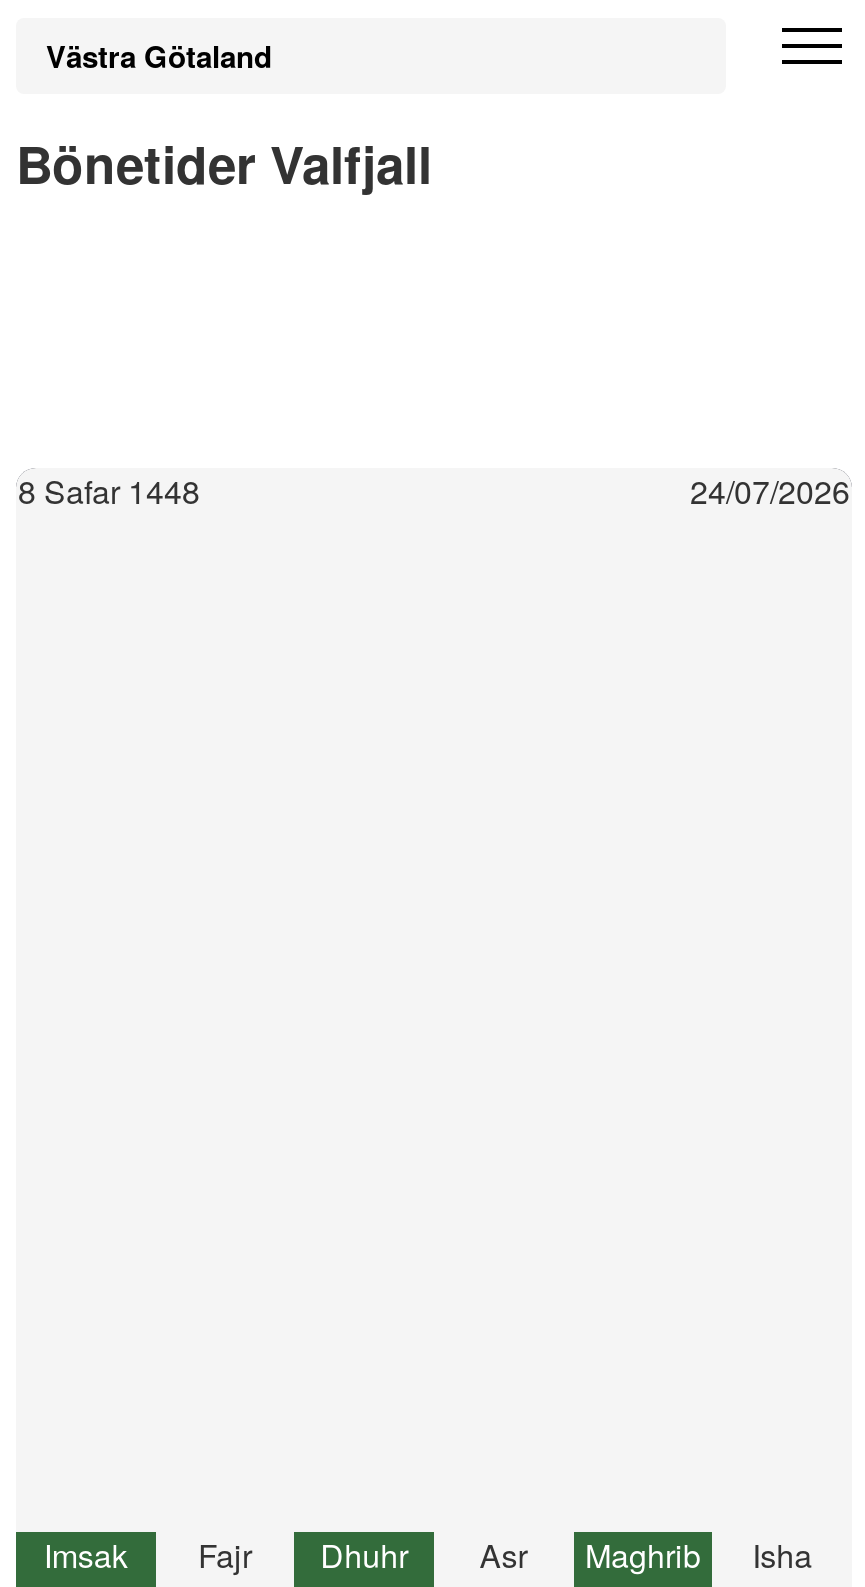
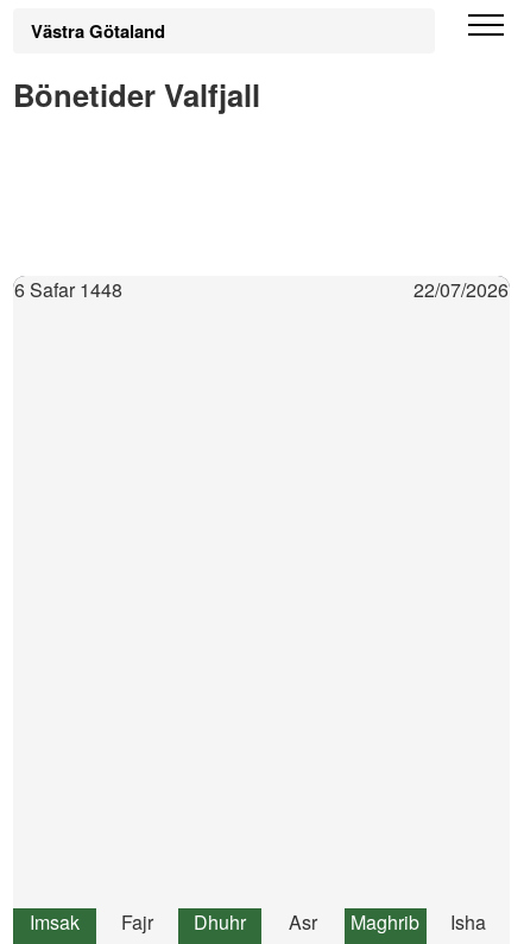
[18,468,200,514] 8 Safar 1448 -> [14,276,122,303] 6 Safar 1448
[690,468,850,514] 24/07/2026 -> [413,276,509,303] 22/07/2026

